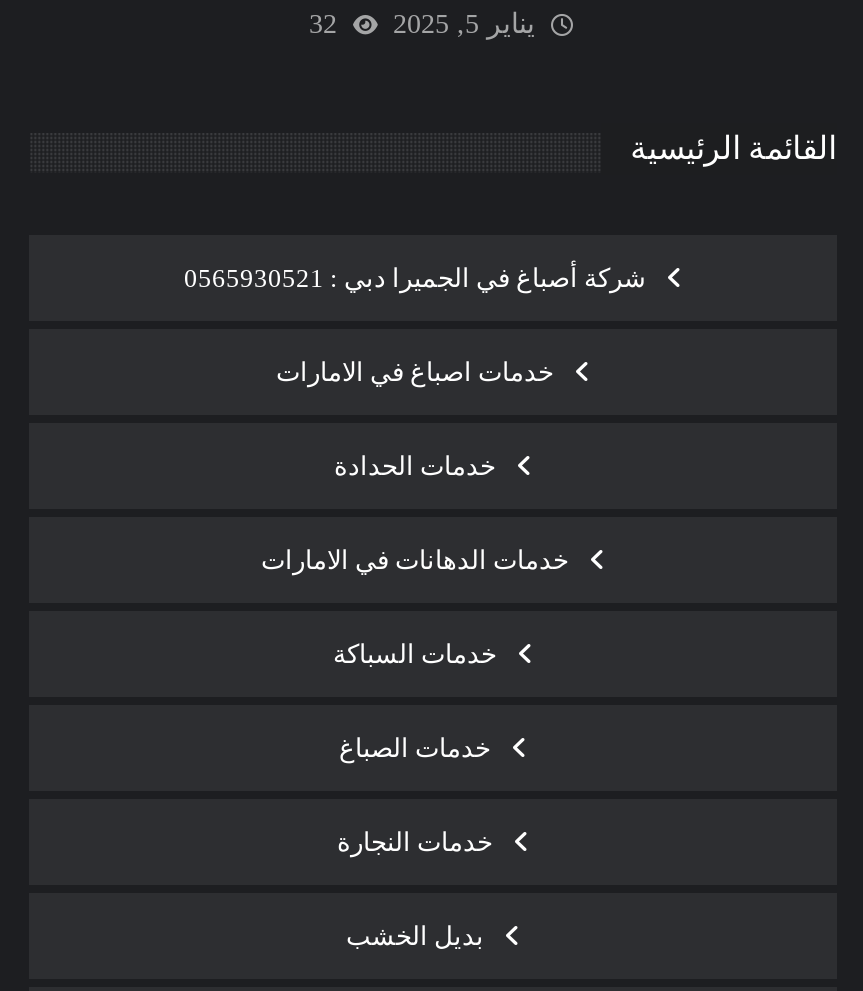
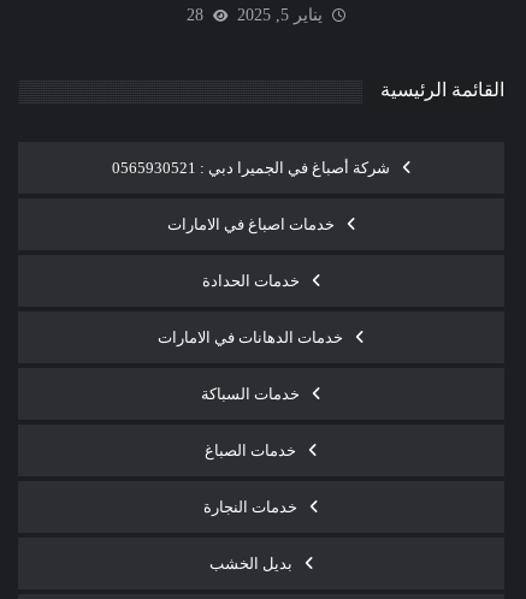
[309,9,337,39] 32 -> [187,6,203,24] 28

